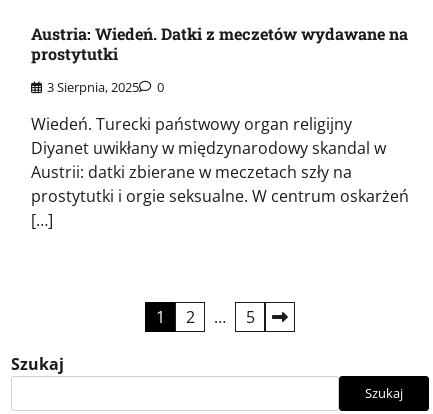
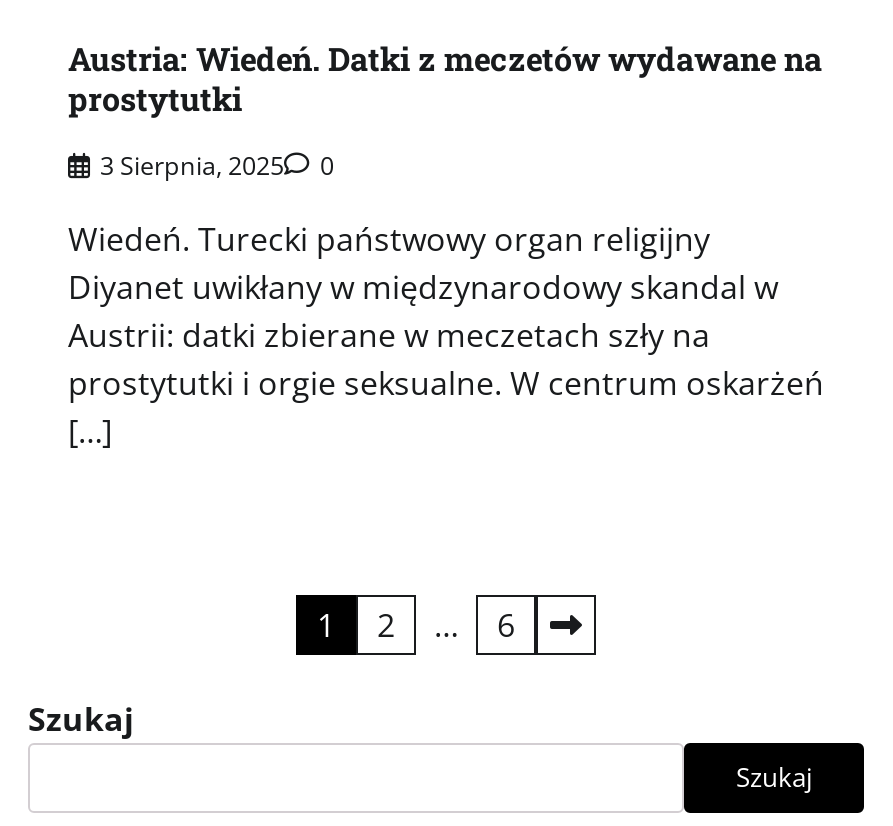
[245,306,254,328] 5 -> [497,602,515,646] 6

